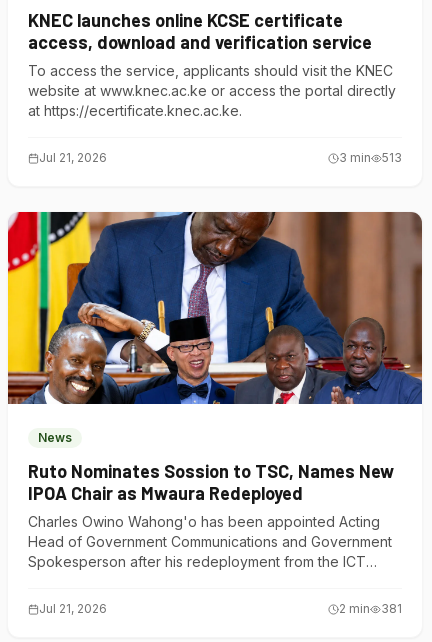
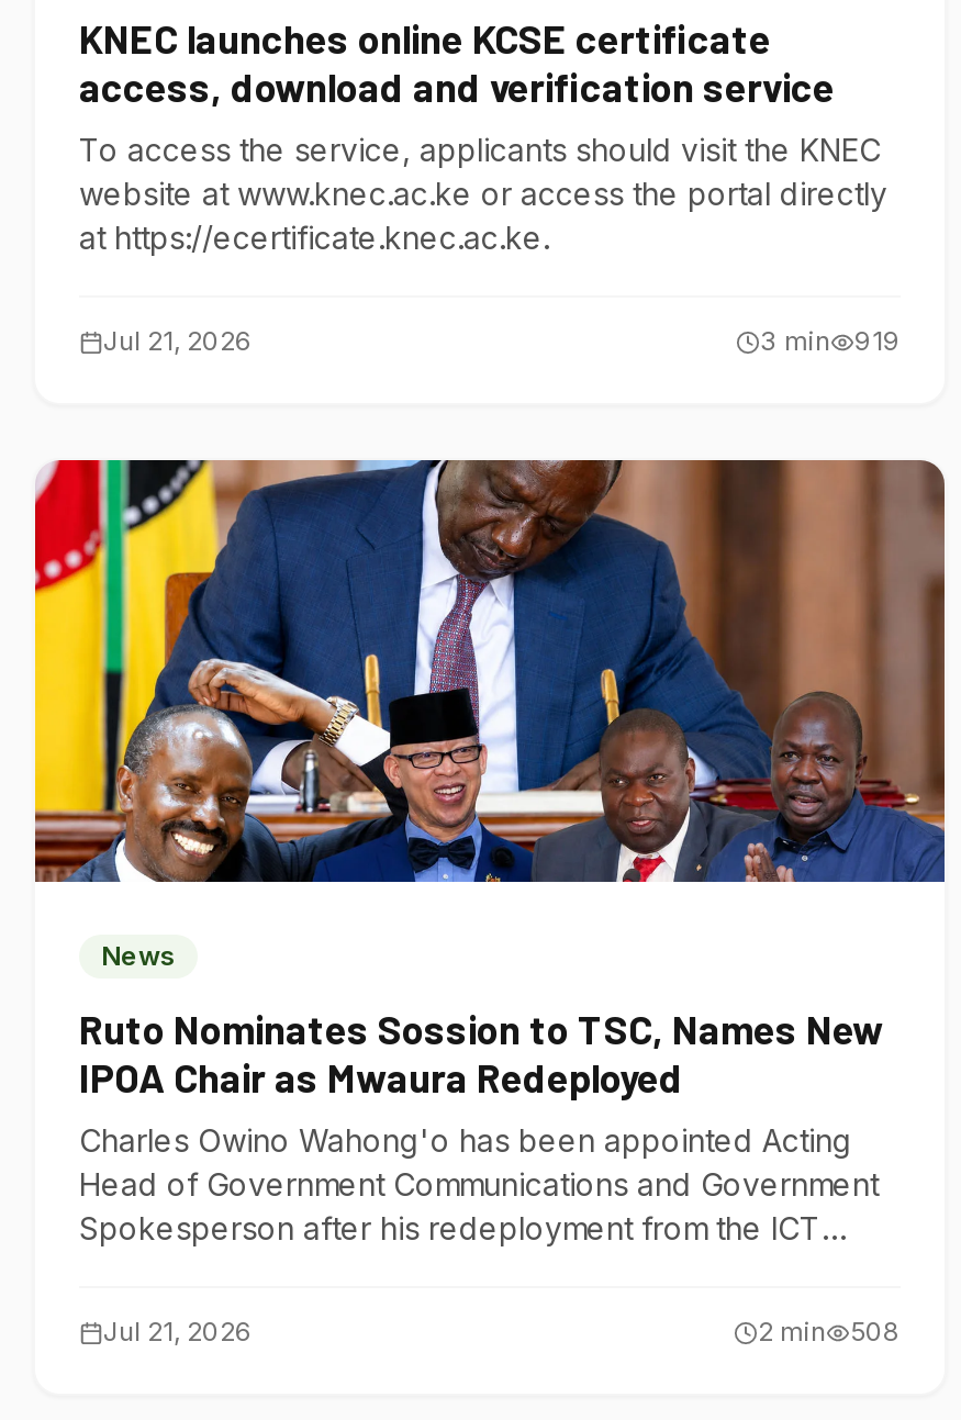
[339,150,402,165] 3 min 513 -> [760,324,901,357] 3 min 919
[339,601,402,616] 2 min 381 -> [758,1315,901,1348] 2 min 508

